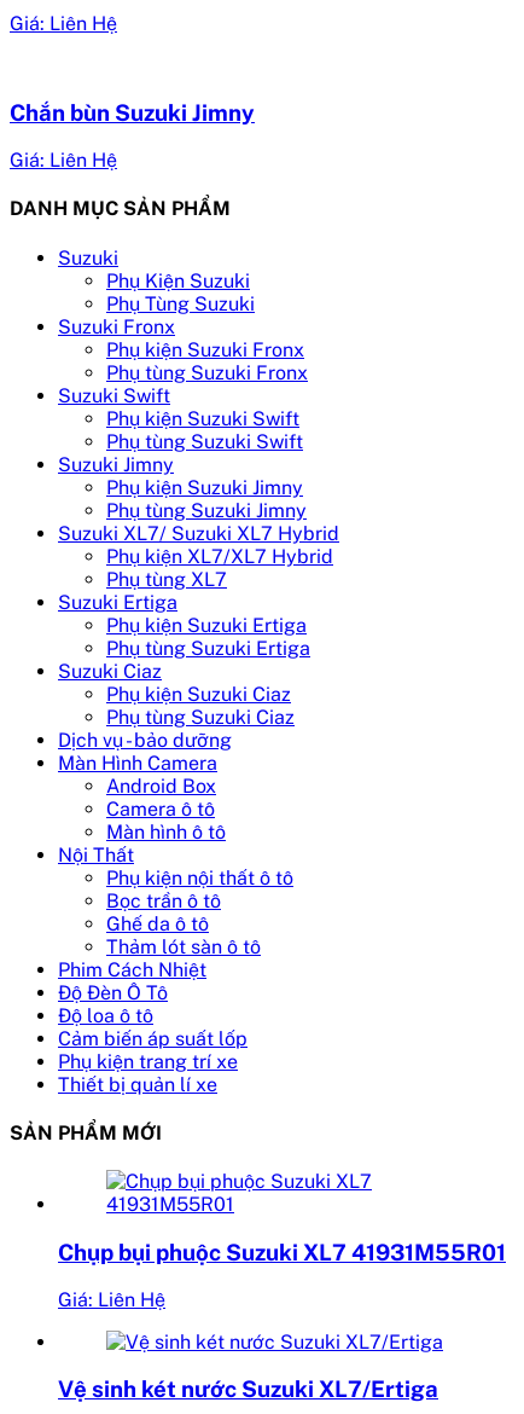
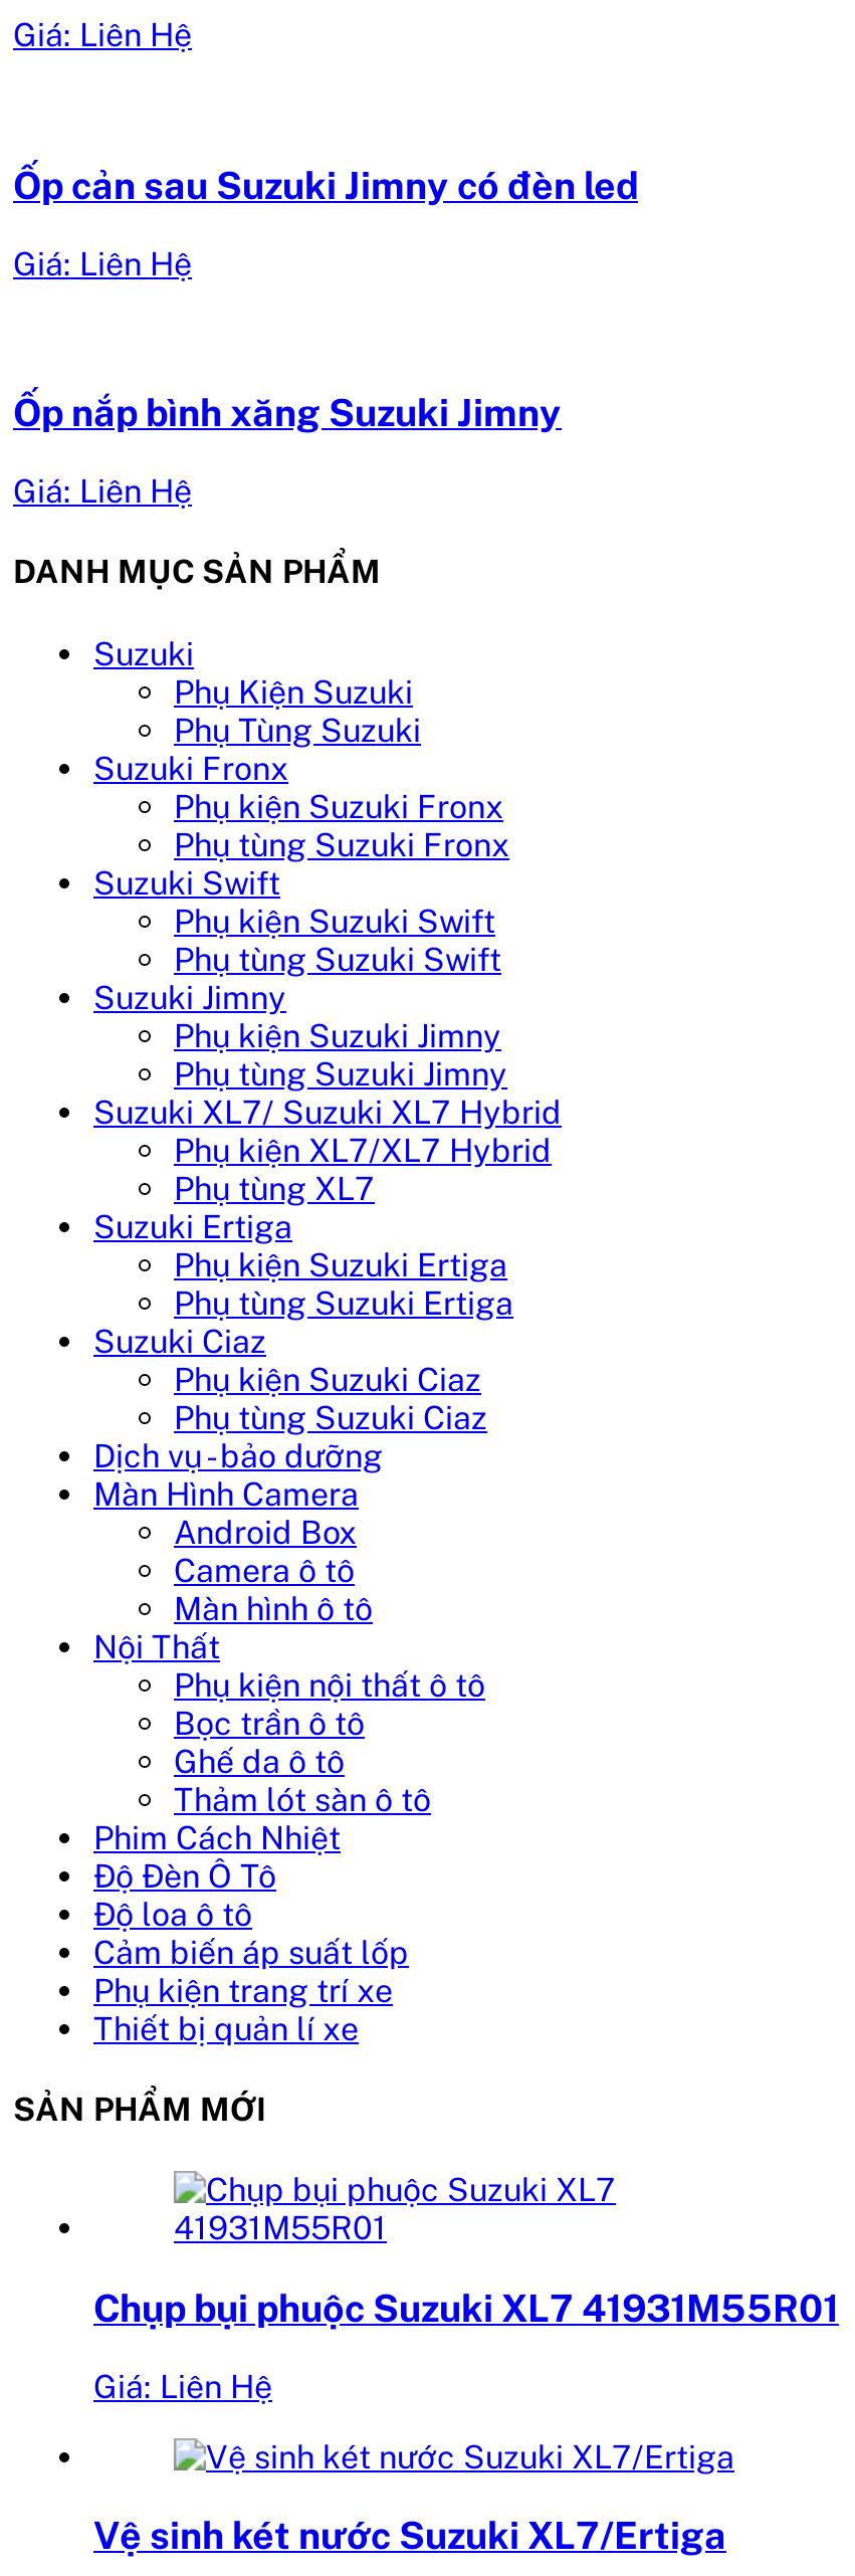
[10,99,255,126] Chắn bùn Suzuki Jimny -> [13,162,638,435] Ốp cản sau Suzuki Jimny có đèn led | Giá: Liên Hệ | Ốp nắp bình xăng Suzuki Jimny

